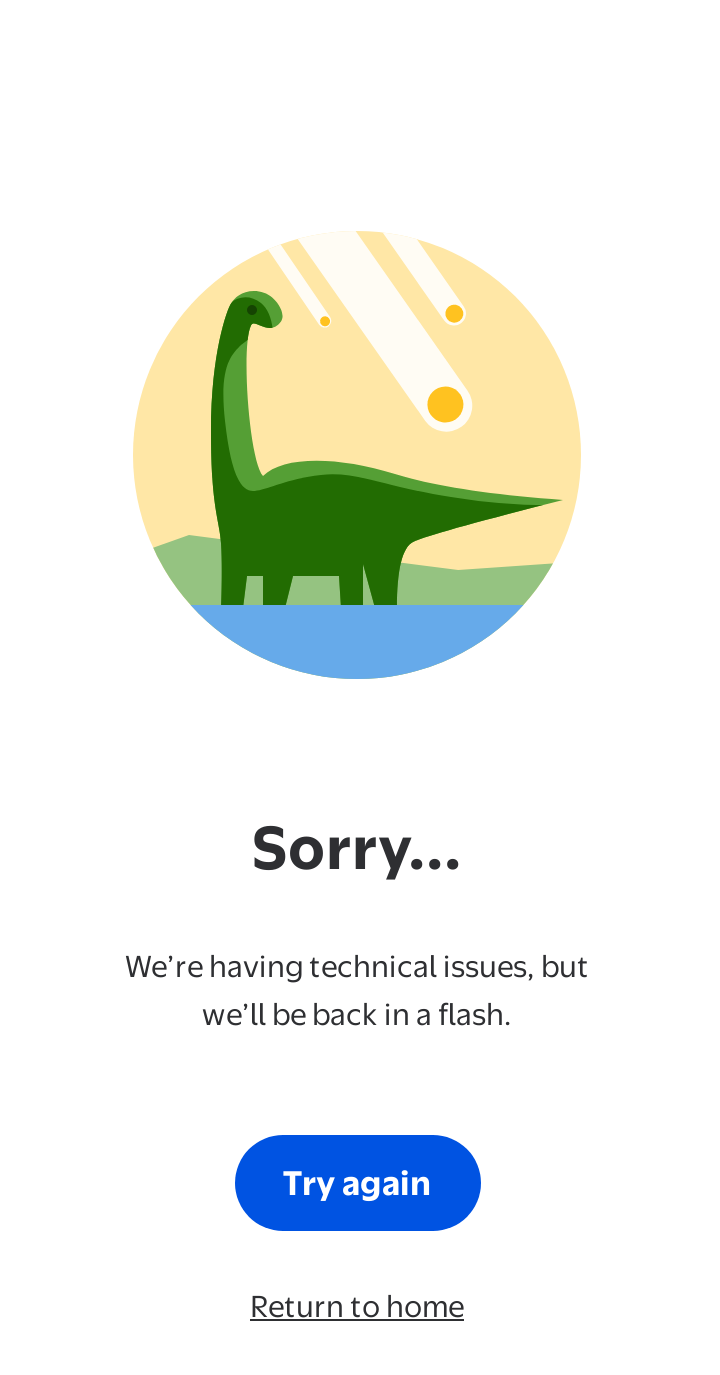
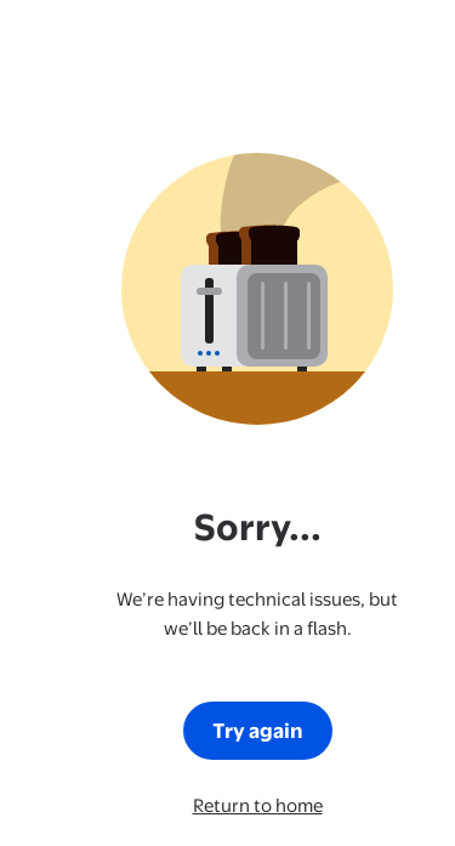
[153,233,561,681] [image] -> [135,153,377,426] [image]

